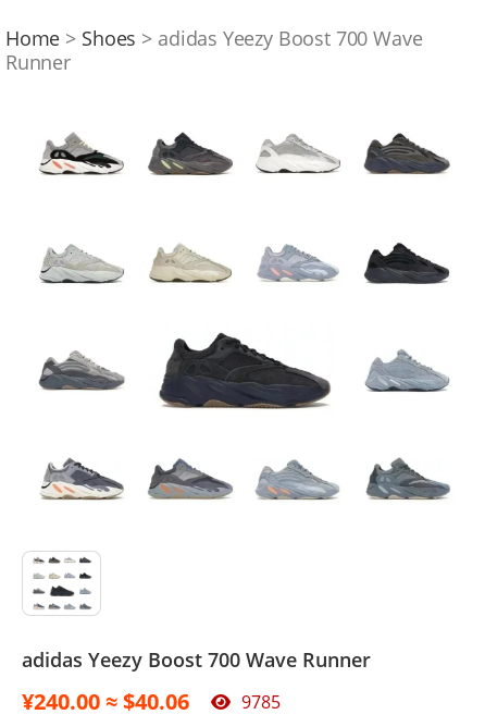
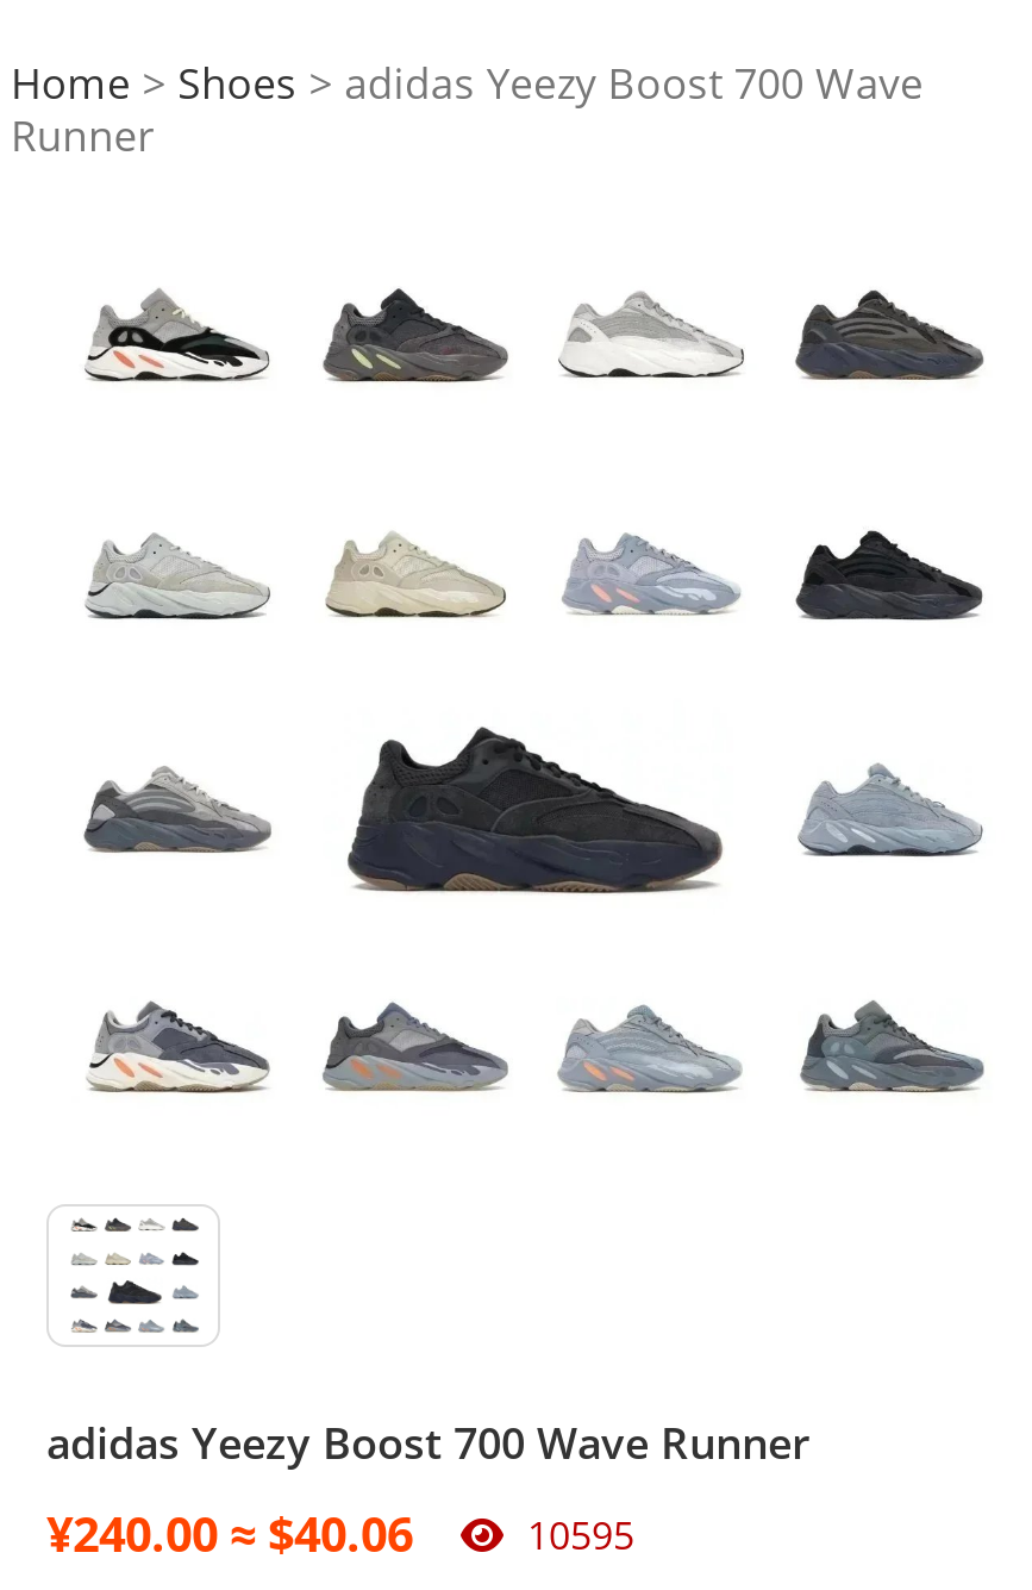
[241,690,281,714] 9785 -> [527,1509,634,1561] 10595

